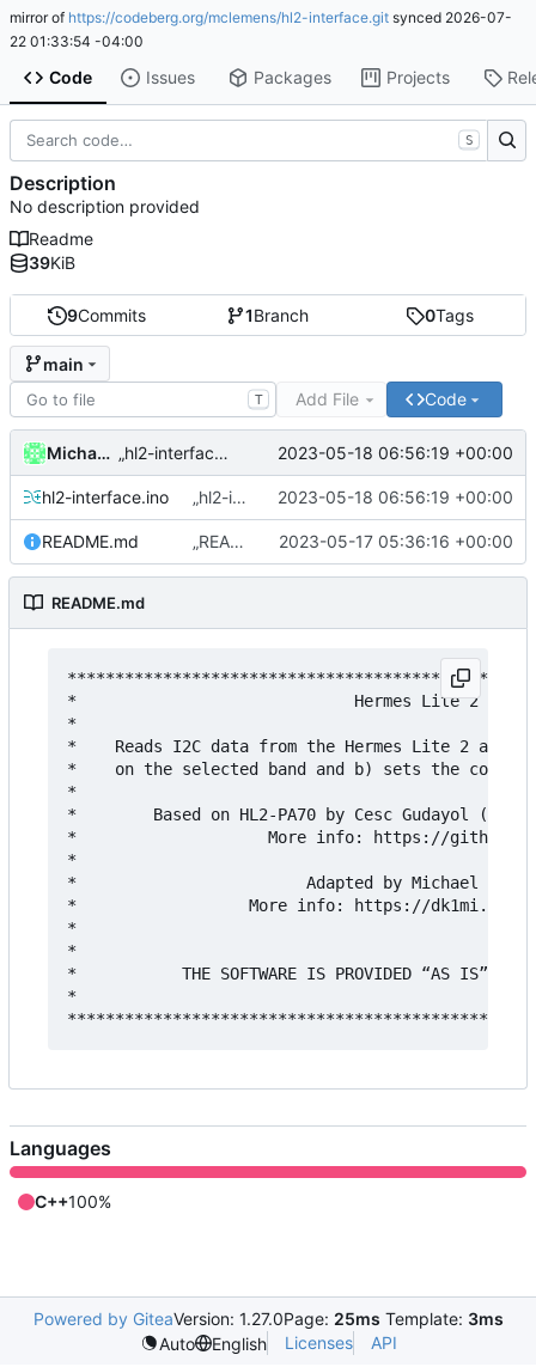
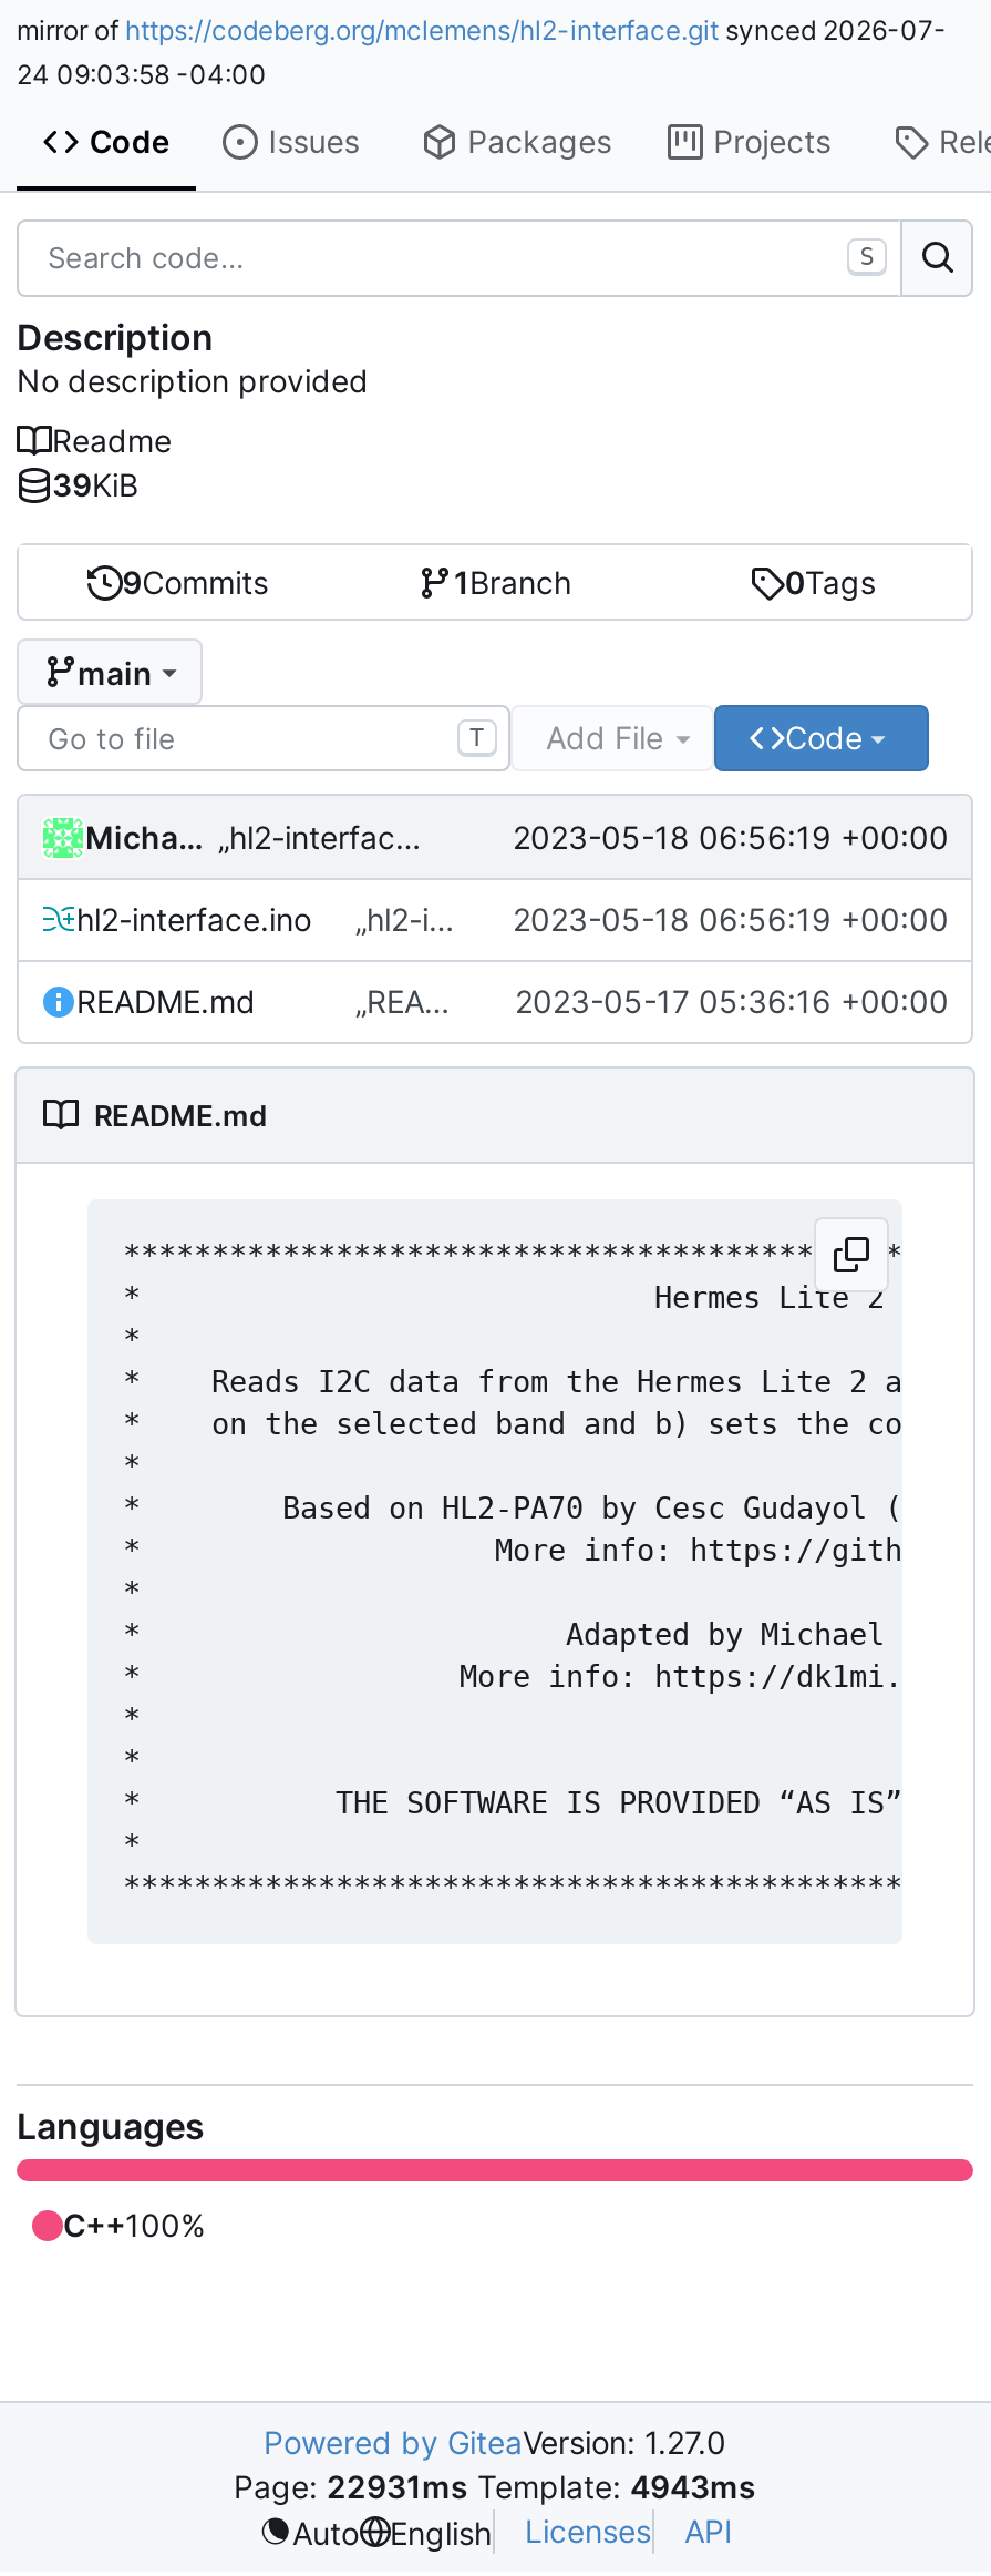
[10,32,144,50] 22 01:33:54 -04:00 -> [17,57,267,90] 24 09:03:58 -04:00
[33,1309,503,1329] Powered by GiteaVersion: 1.27.0Page: 25ms Template: 3ms -> [234,2424,756,2506] Powered by GiteaVersion: 1.27.0 | Page: 22931ms Template: 4943ms

